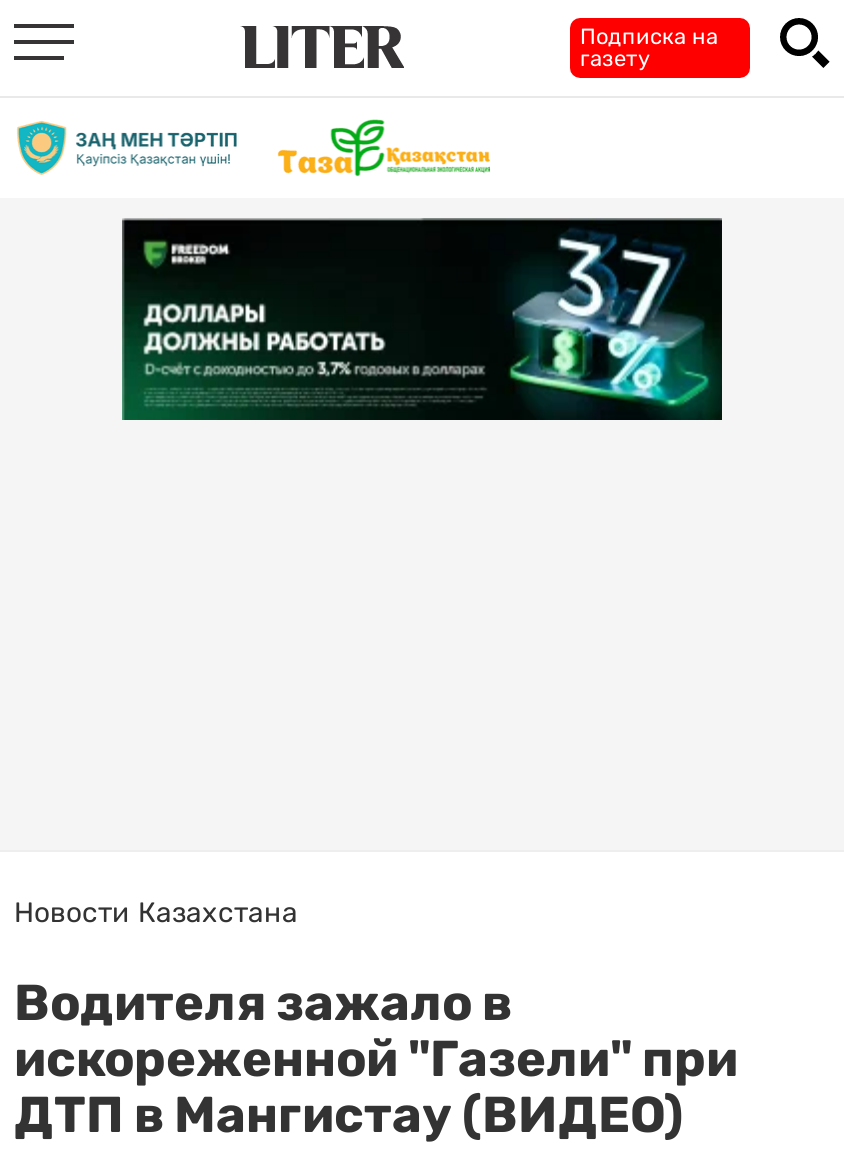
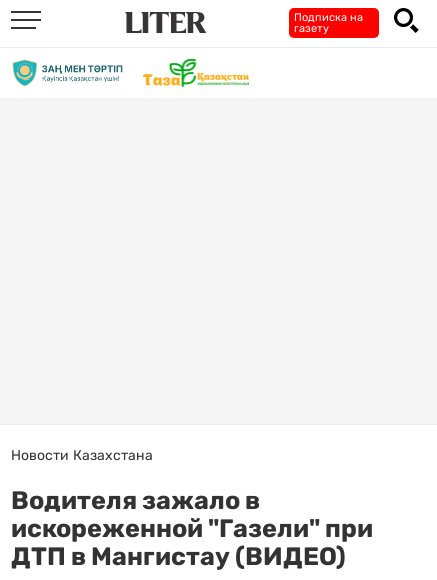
[120,216,724,422] [image] -> none

